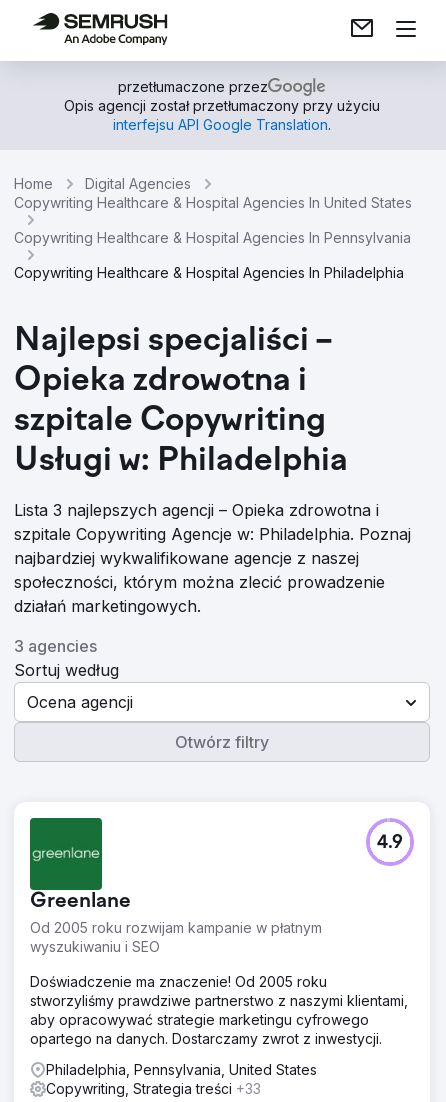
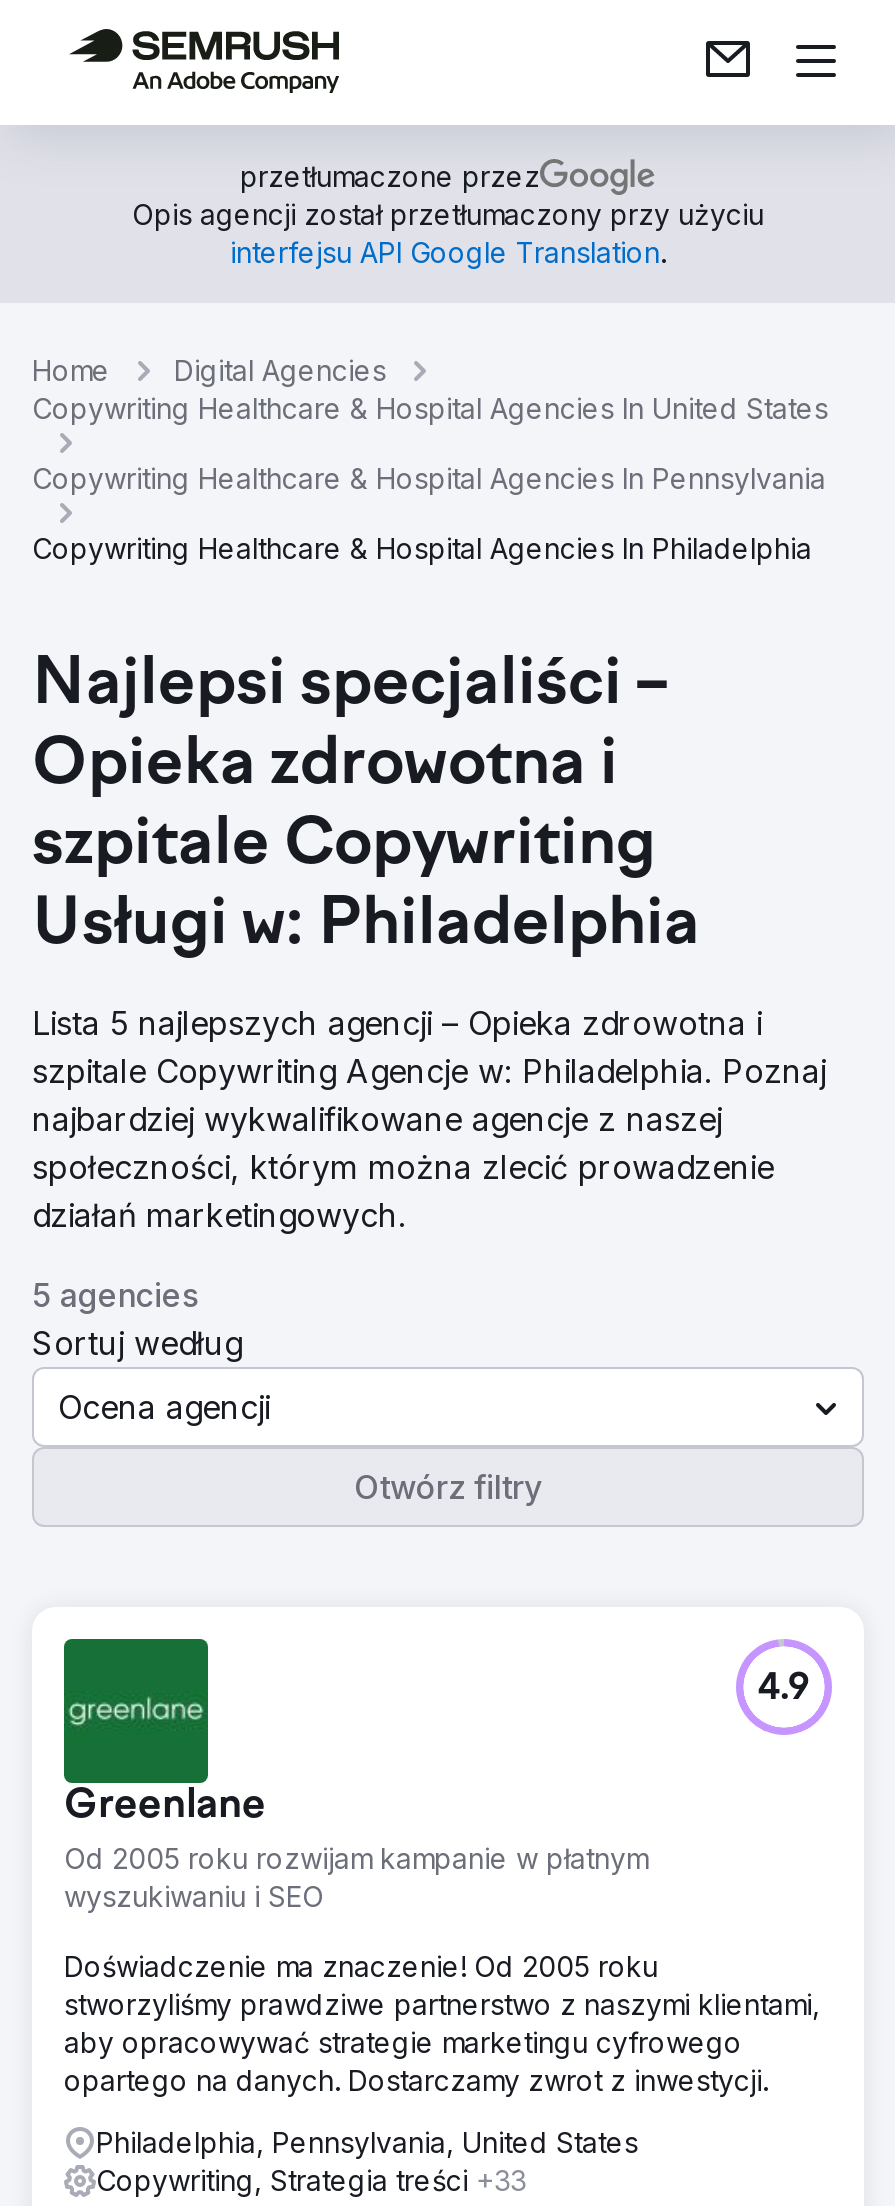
[14,500,379,520] Lista 3 najlepszych agencji – Opieka zdrowotna i -> [32,1003,762,1043] Lista 5 najlepszych agencji – Opieka zdrowotna i
[14,636,97,656] 3 agencies -> [32,1275,198,1315] 5 agencies

